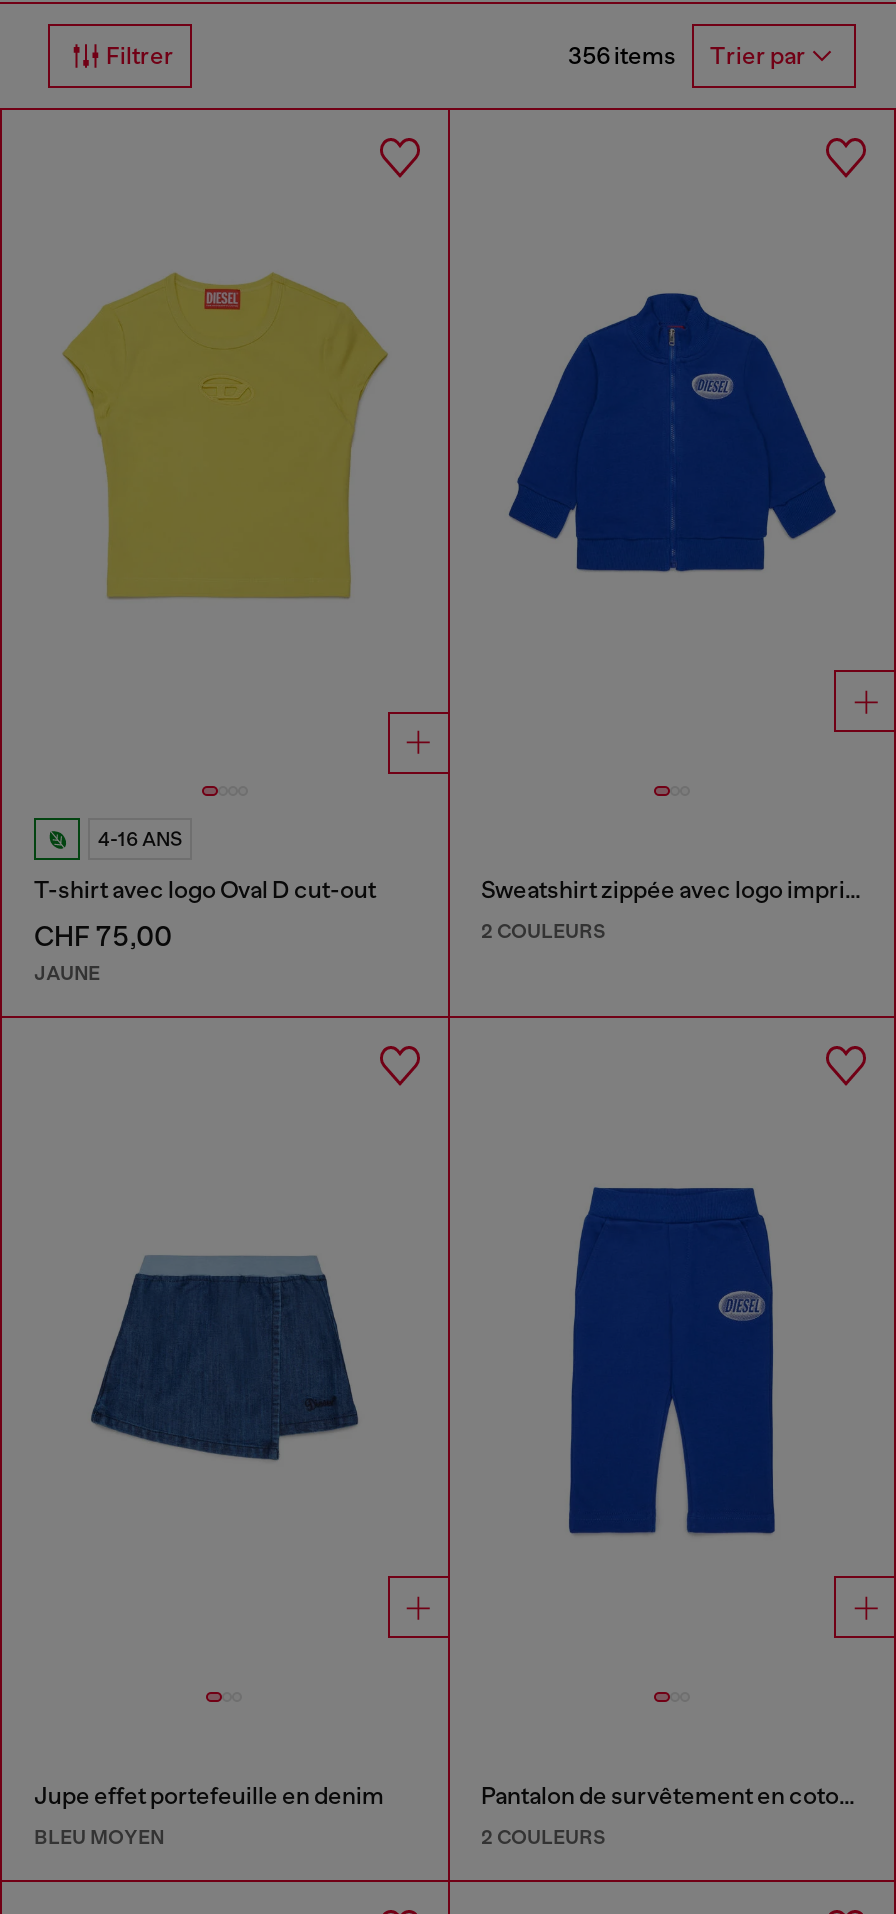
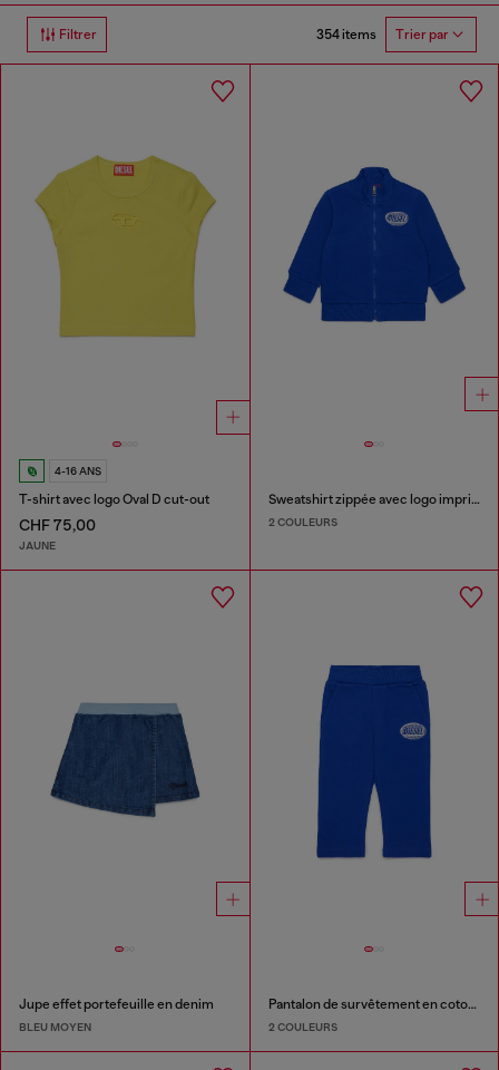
[568,42,806,71] 356 items Trier par -> [316,27,449,43] 354 items Trier par

